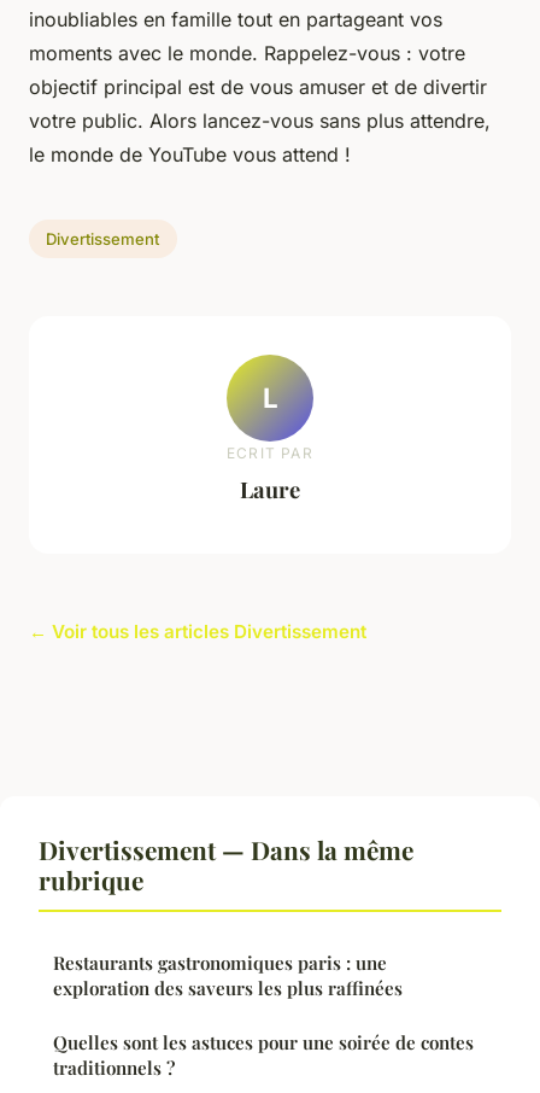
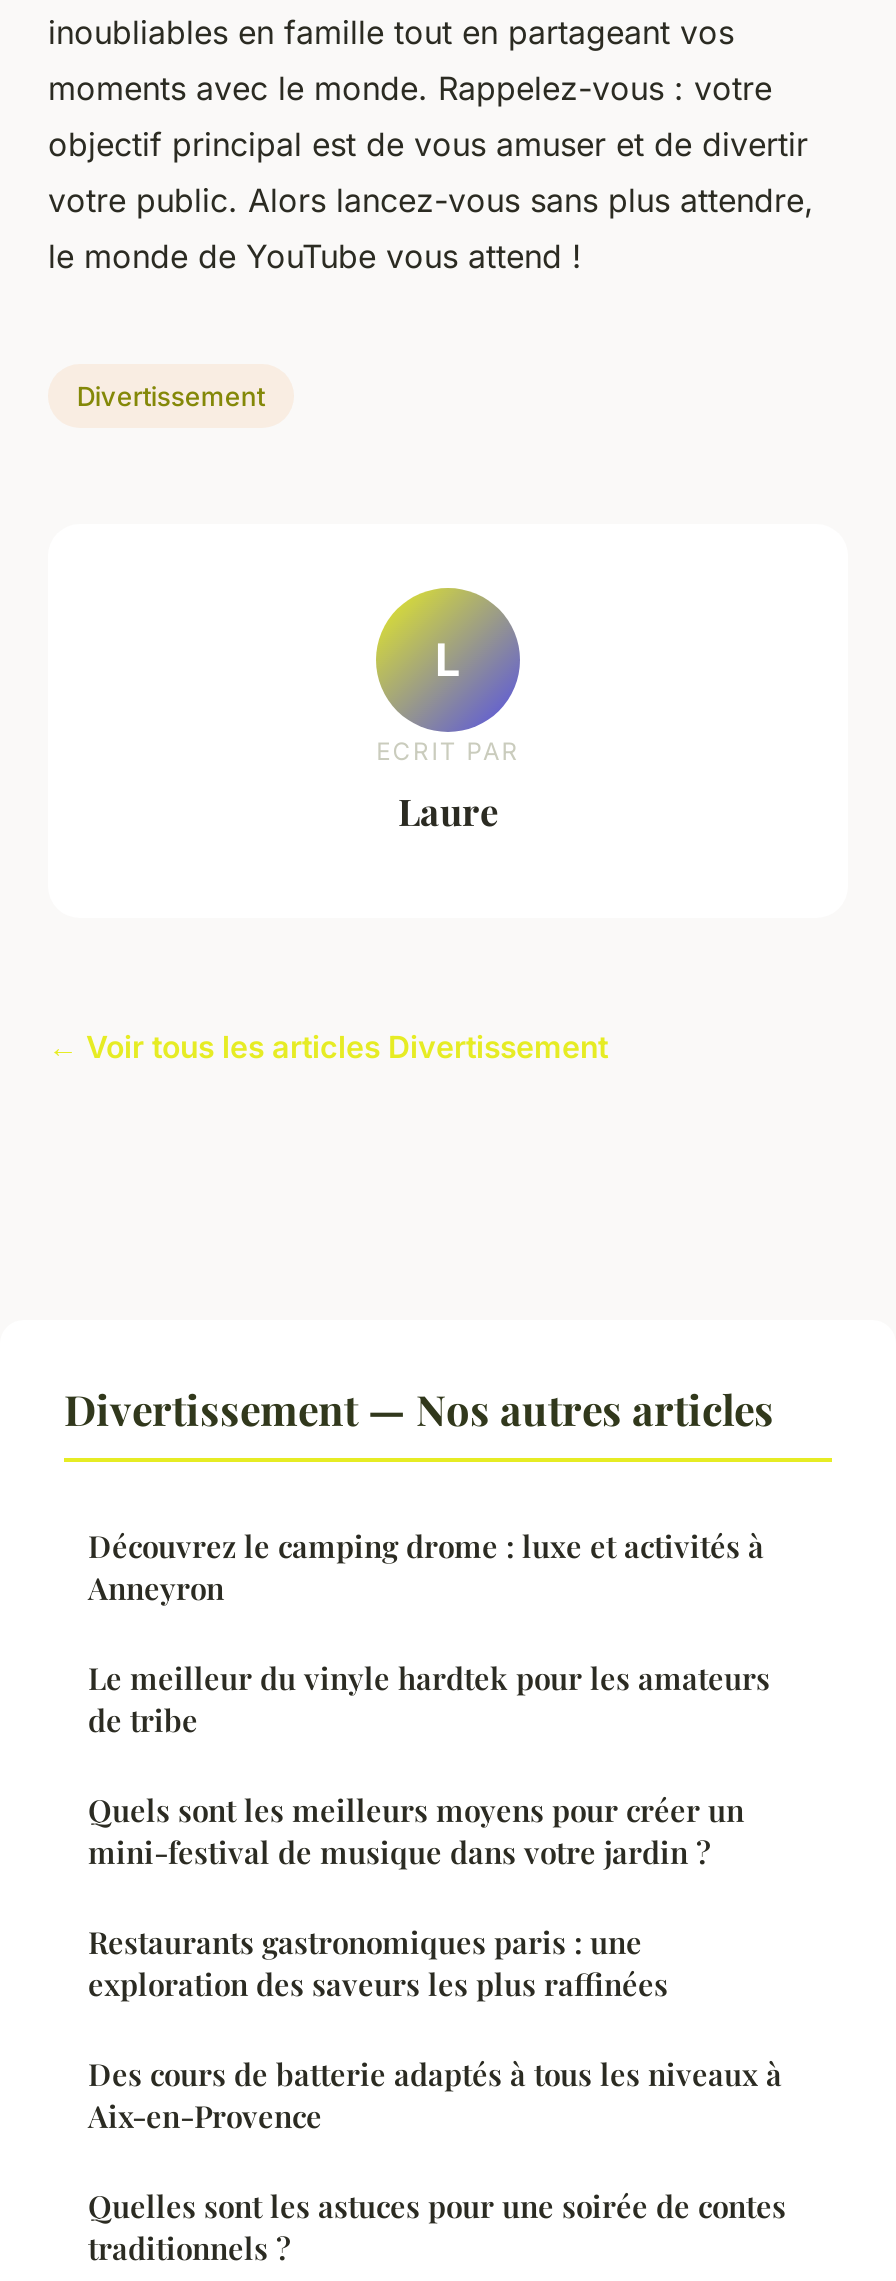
[39,833,413,897] Divertissement — Dans la même | rubrique -> [64,1380,774,1872] Divertissement — Nos autres articles | Découvrez le camping drome : luxe et activités à | Anneyron | Le meilleur du vinyle hardtek pour les amateurs | de tribe | Quels sont les meilleurs moyens pour créer un | mini-festival de musique dans votre jardin ?
none -> [88,2054,782,2136] Des cours de batterie adaptés à tous les niveaux à | Aix-en-Provence

